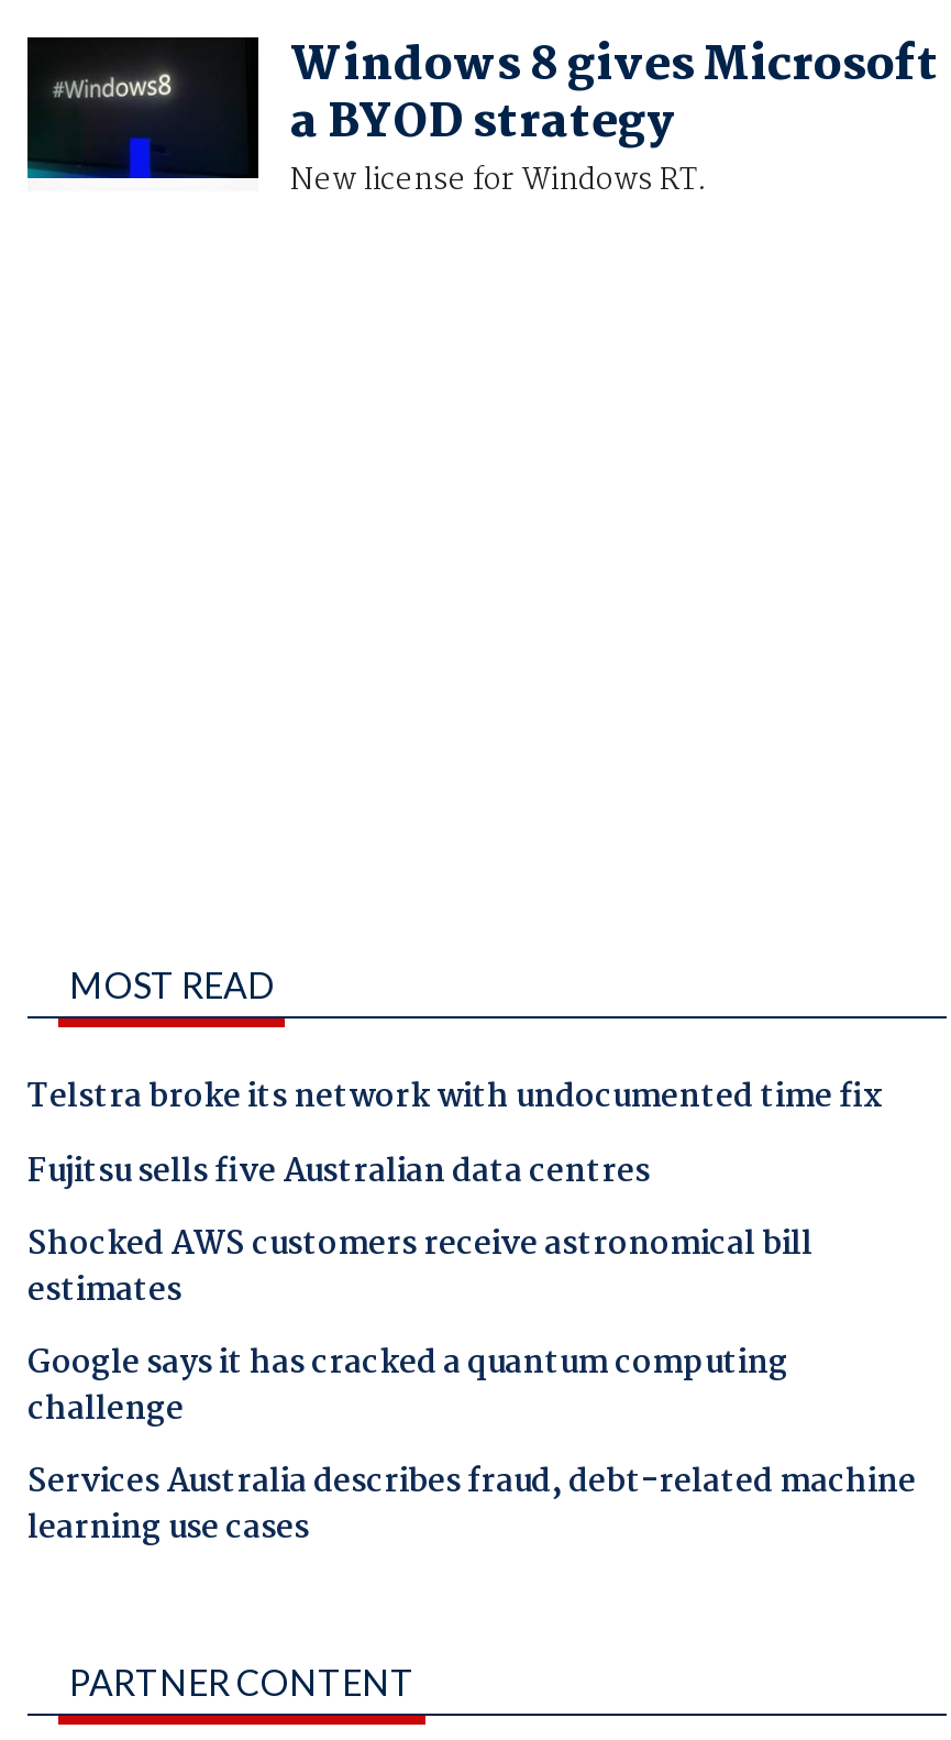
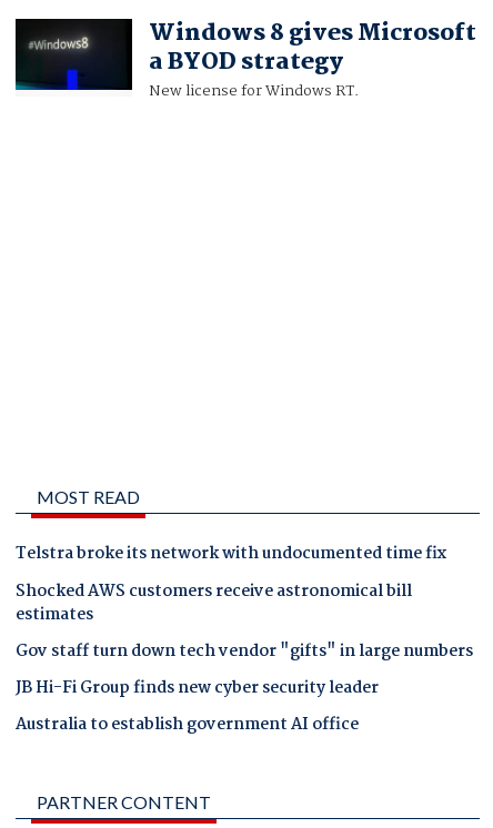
[27,1145,650,1198] Fujitsu sells five Australian data centres -> none
[27,1338,916,1556] Google says it has cracked a quantum computing | challenge | Services Australia describes fraud, debt-related machine | learning use cases -> [16,638,473,738] Gov staff turn down tech vendor "gifts" in large numbers | JB Hi-Fi Group finds new cyber security leader | Australia to establish government AI office

